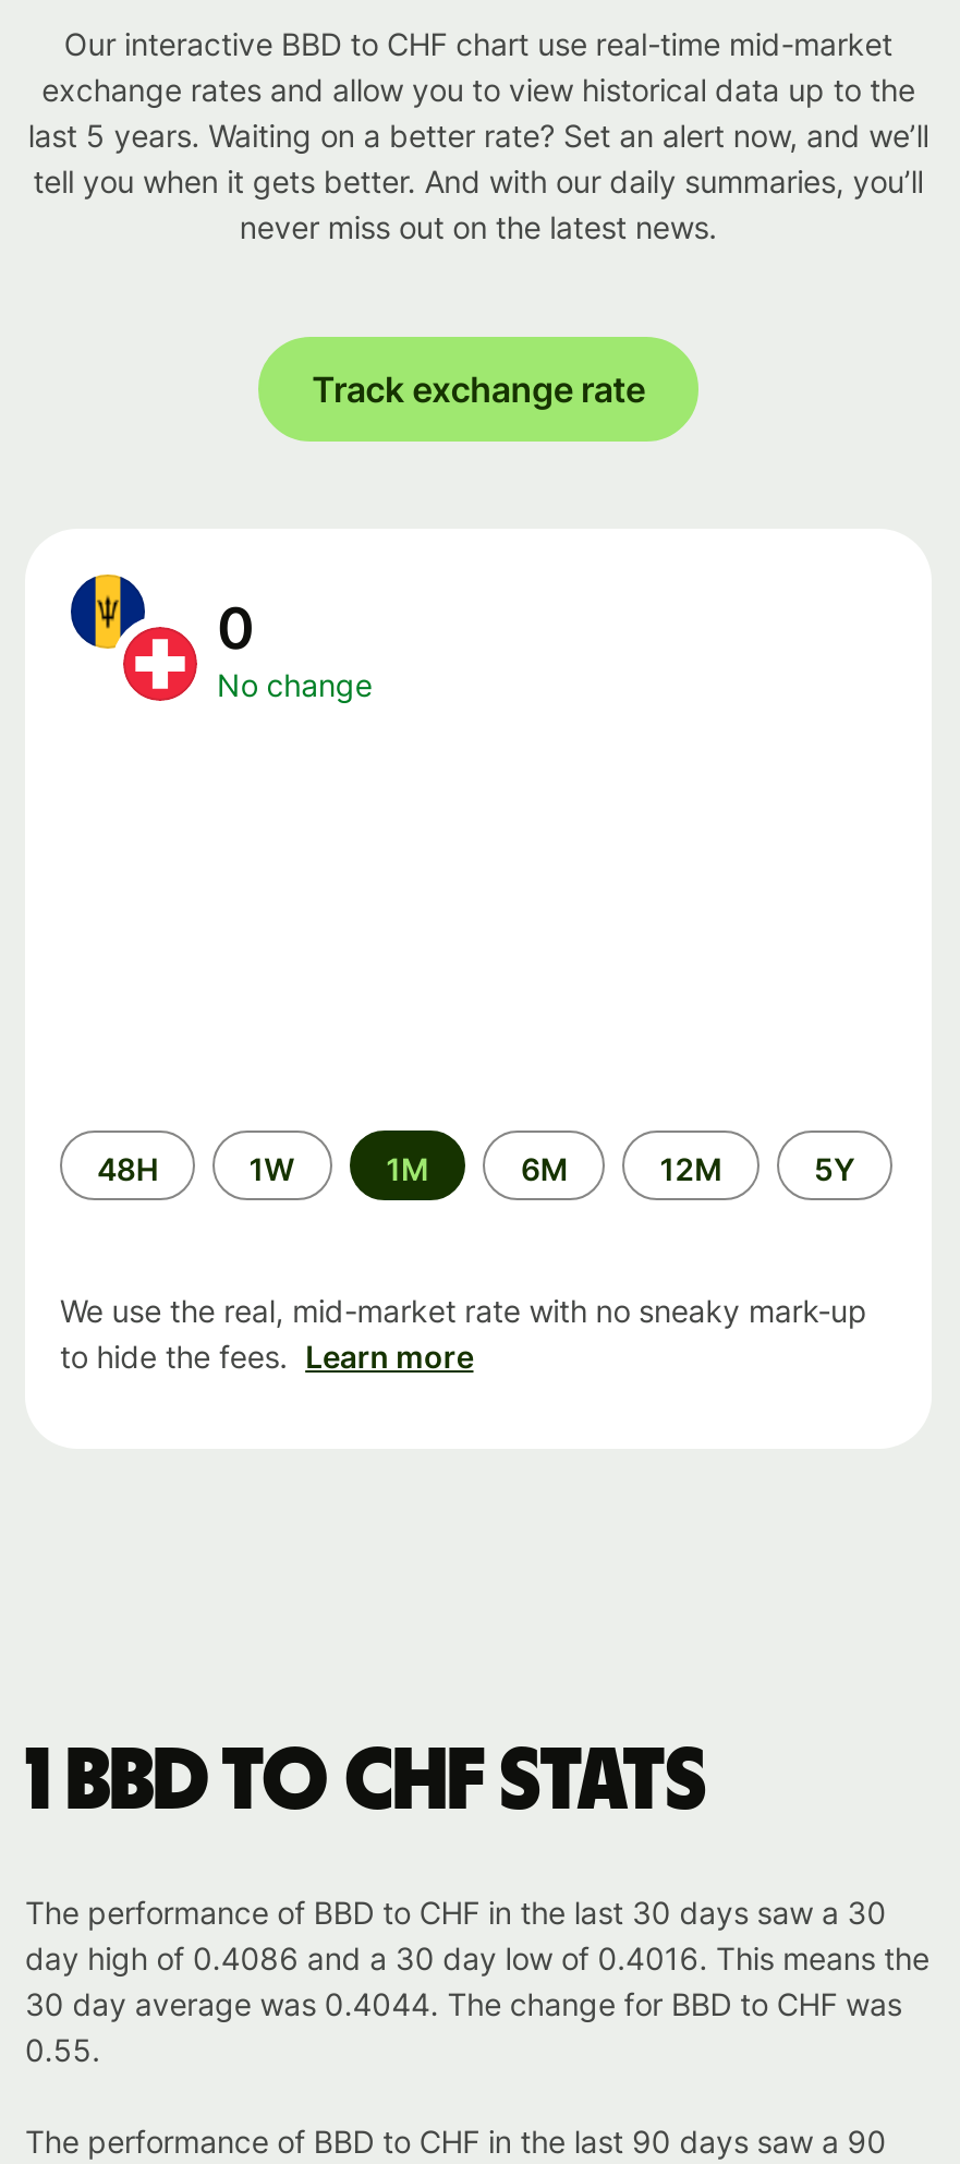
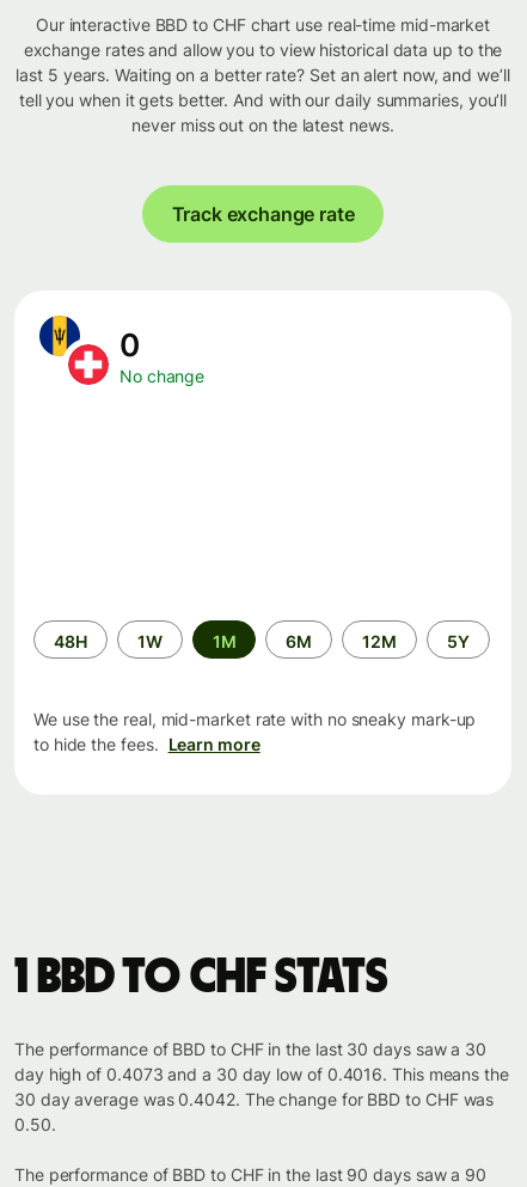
[25,1940,929,1977] day high of 0.4086 and a 30 day low of 0.4016. This means the -> [14,1064,509,1084] day high of 0.4073 and a 30 day low of 0.4016. This means the
[25,1985,902,2022] 30 day average was 0.4044. The change for BBD to CHF was -> [14,1089,494,1109] 30 day average was 0.4042. The change for BBD to CHF was
[25,2031,100,2068] 0.55. -> [14,1114,56,1135] 0.50.

